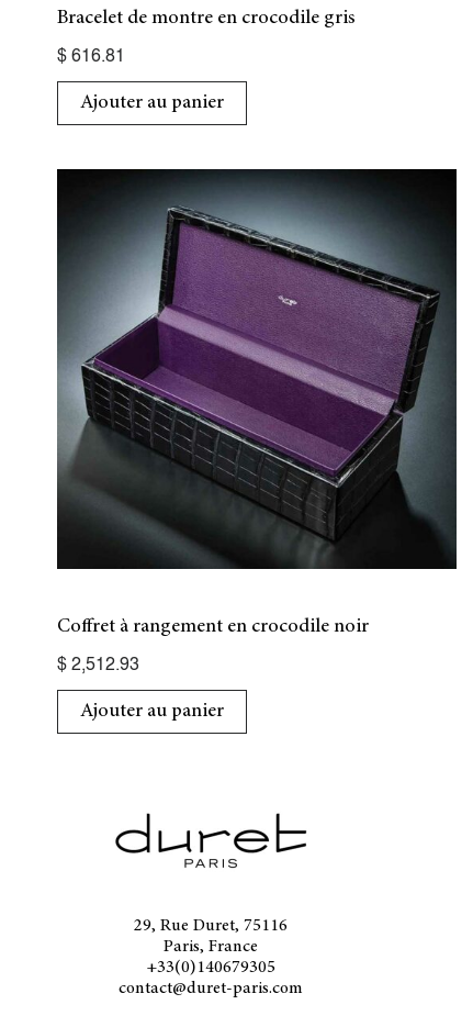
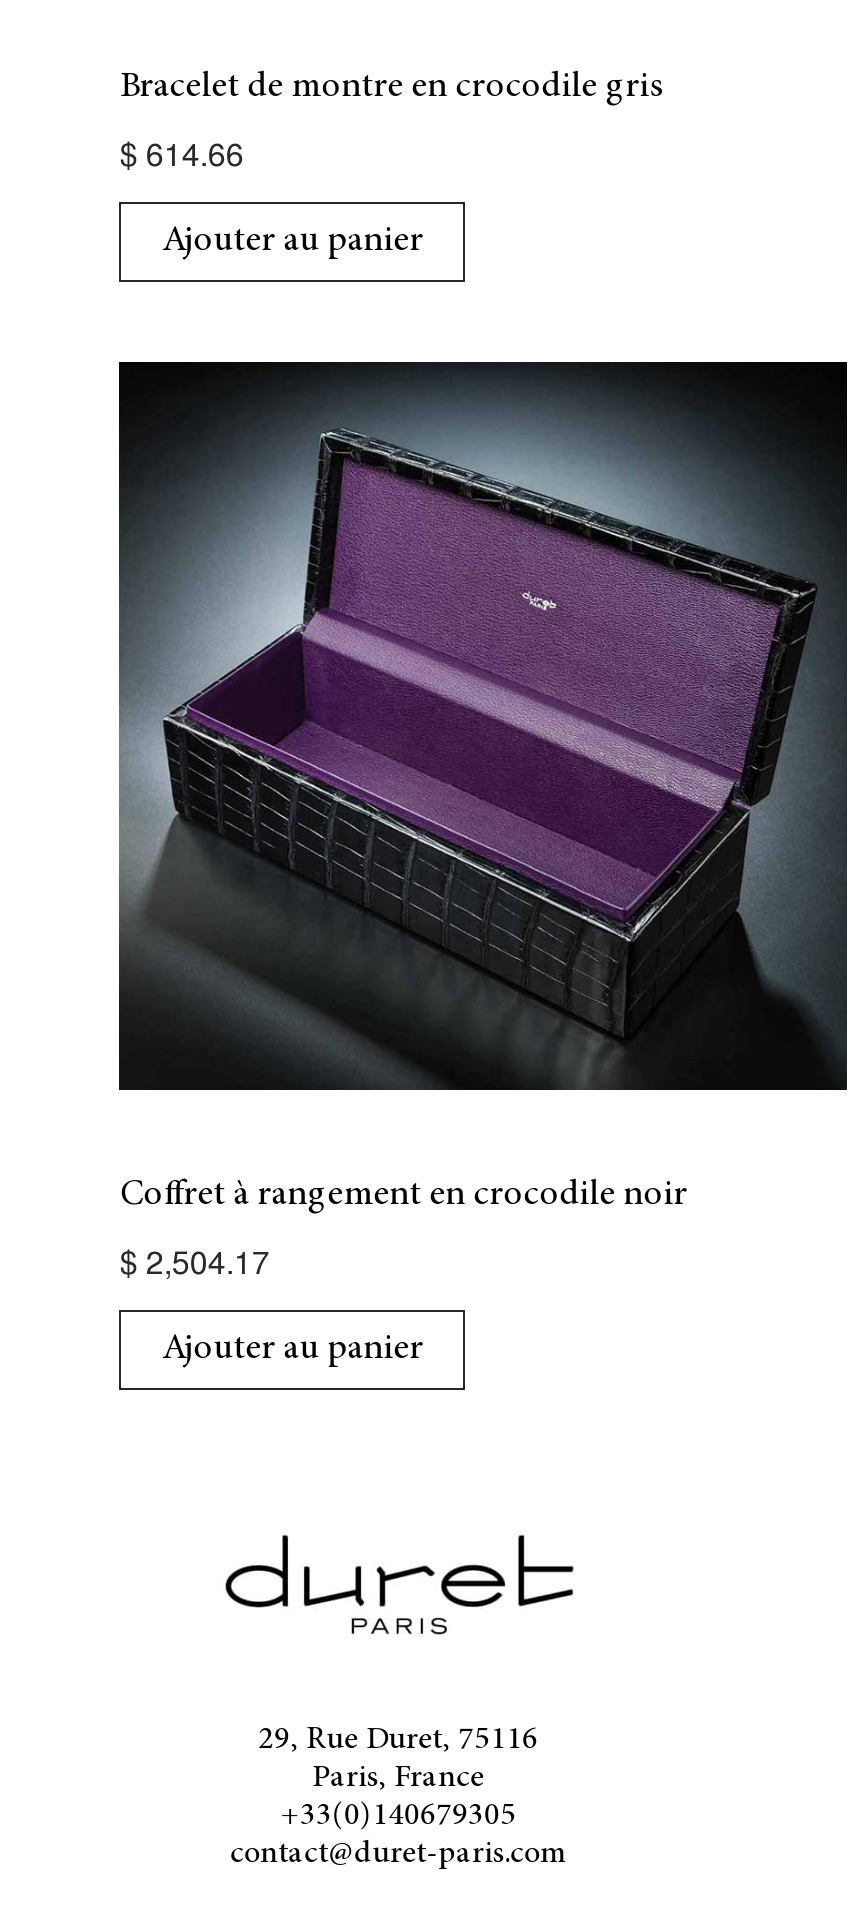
[58,43,126,71] $616.81 -> [120,133,244,183] $614.66
[58,651,140,678] $2,512.93 -> [120,1239,270,1289] $2,504.17

